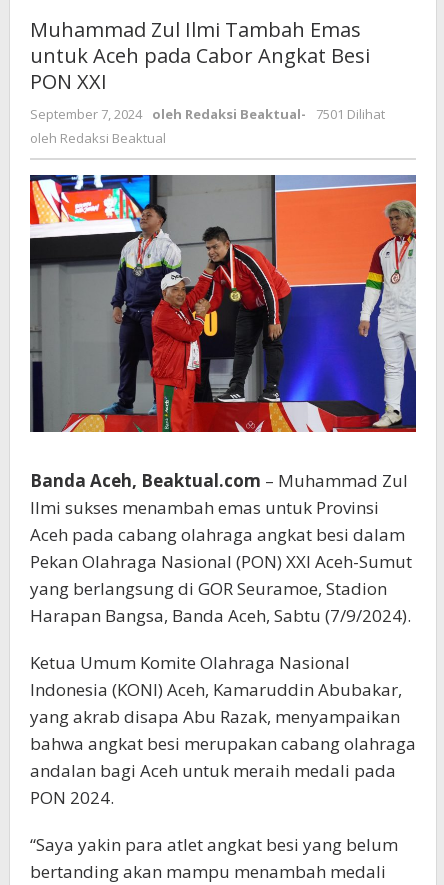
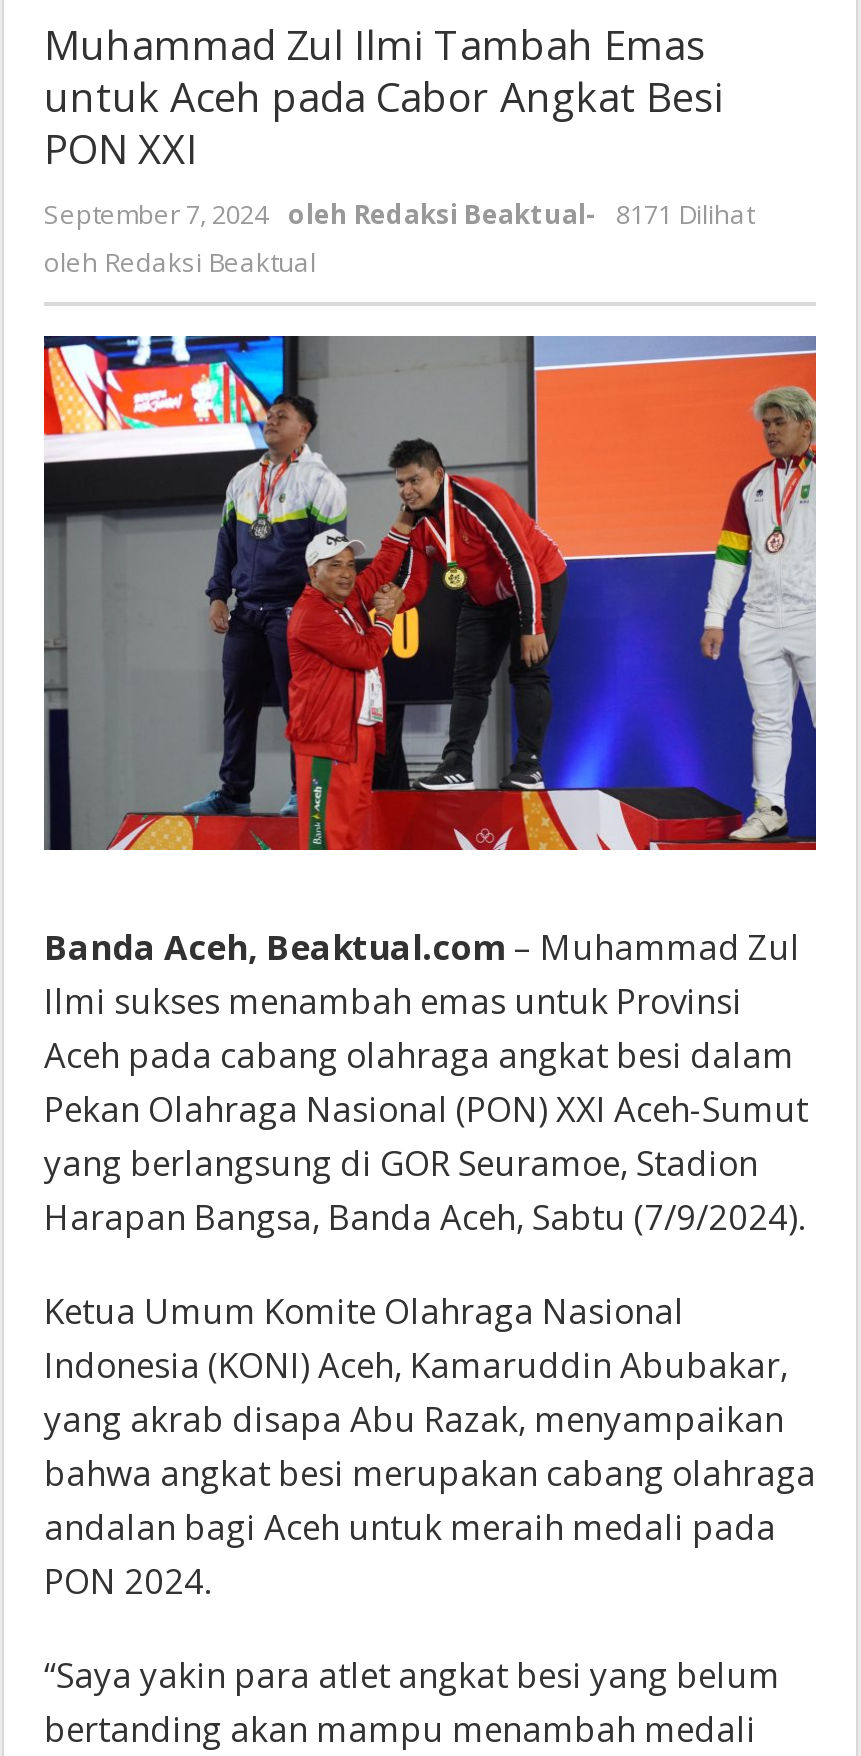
[30,105,385,123] September 7, 2024 oleh Redaksi Beaktual- 7501 Dilihat -> [44,196,754,232] September 7, 2024 oleh Redaksi Beaktual- 8171 Dilihat

